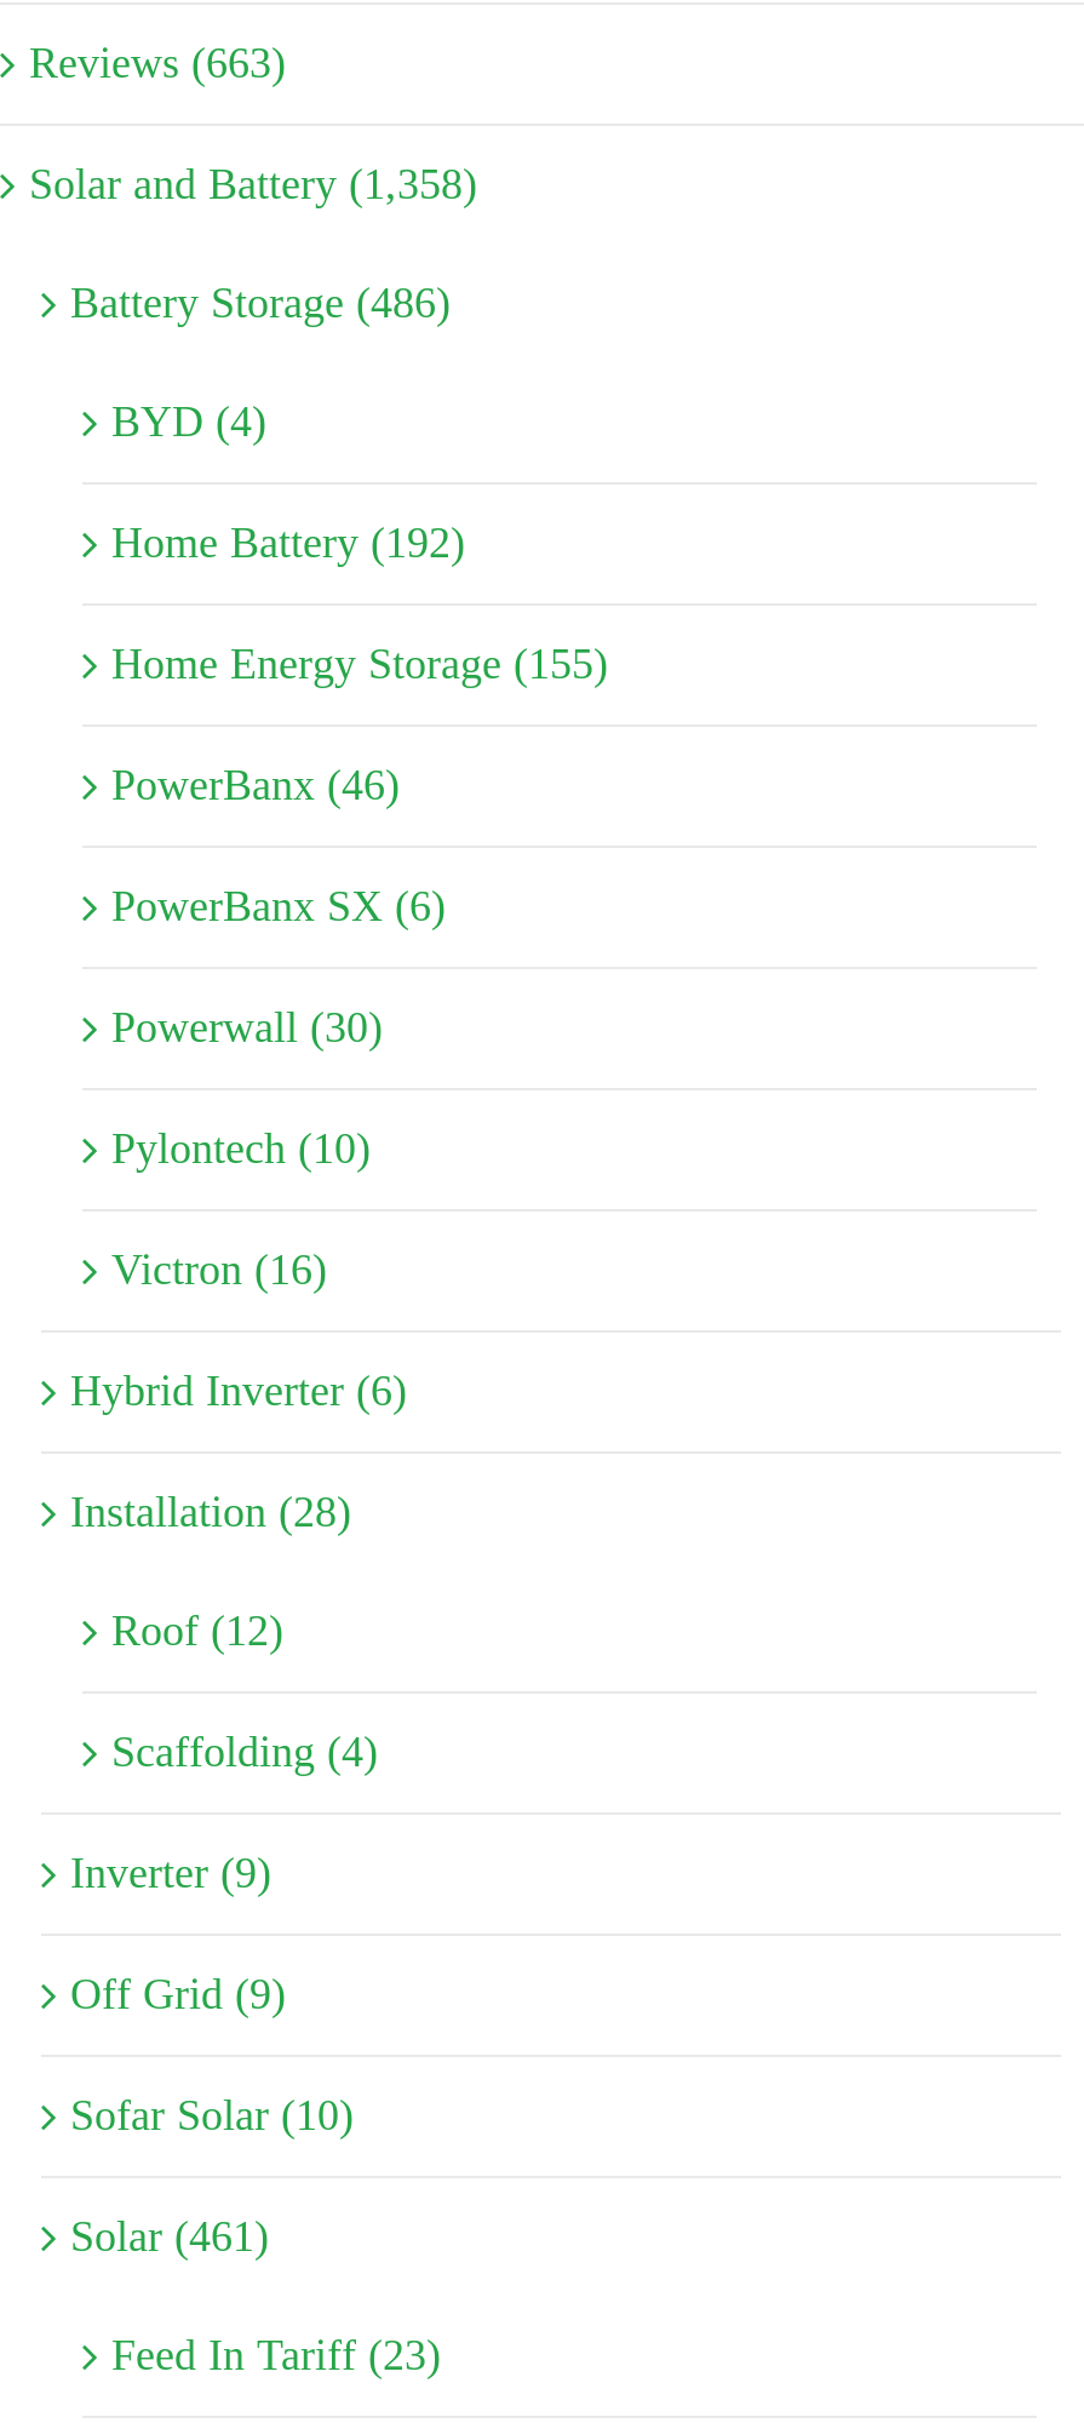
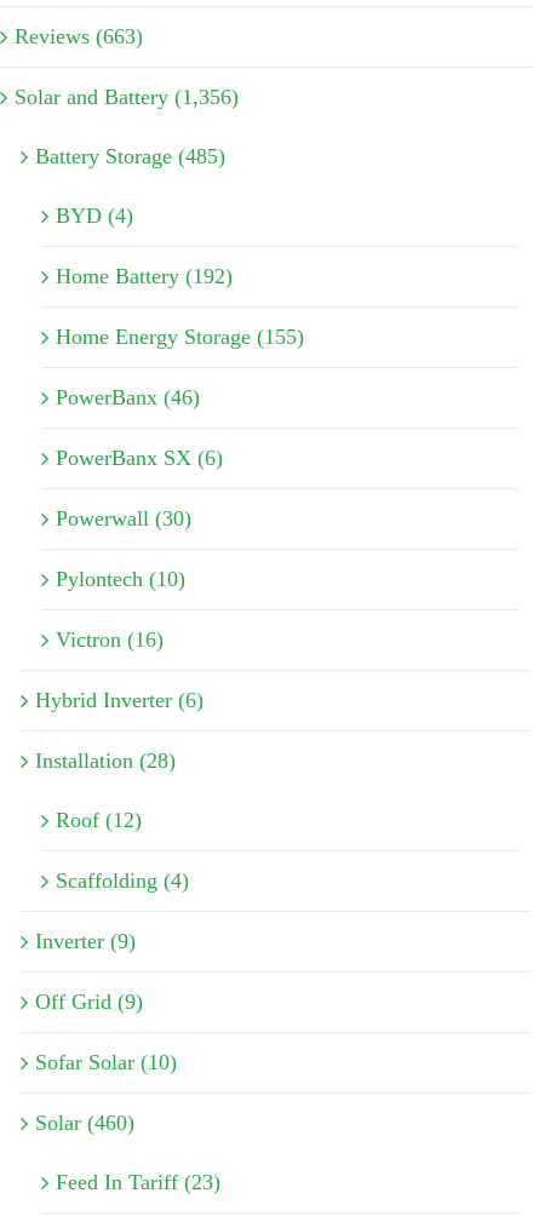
[29,160,477,209] Solar and Battery (1,358) -> [15,85,239,109] Solar and Battery (1,356)
[70,279,451,328] Battery Storage (486) -> [35,144,225,169] Battery Storage (485)
[70,2213,269,2261] Solar (461) -> [35,1111,134,1135] Solar (460)

